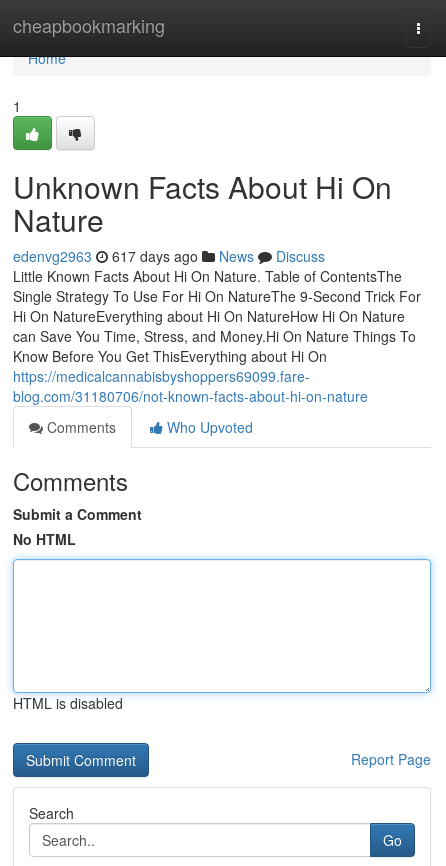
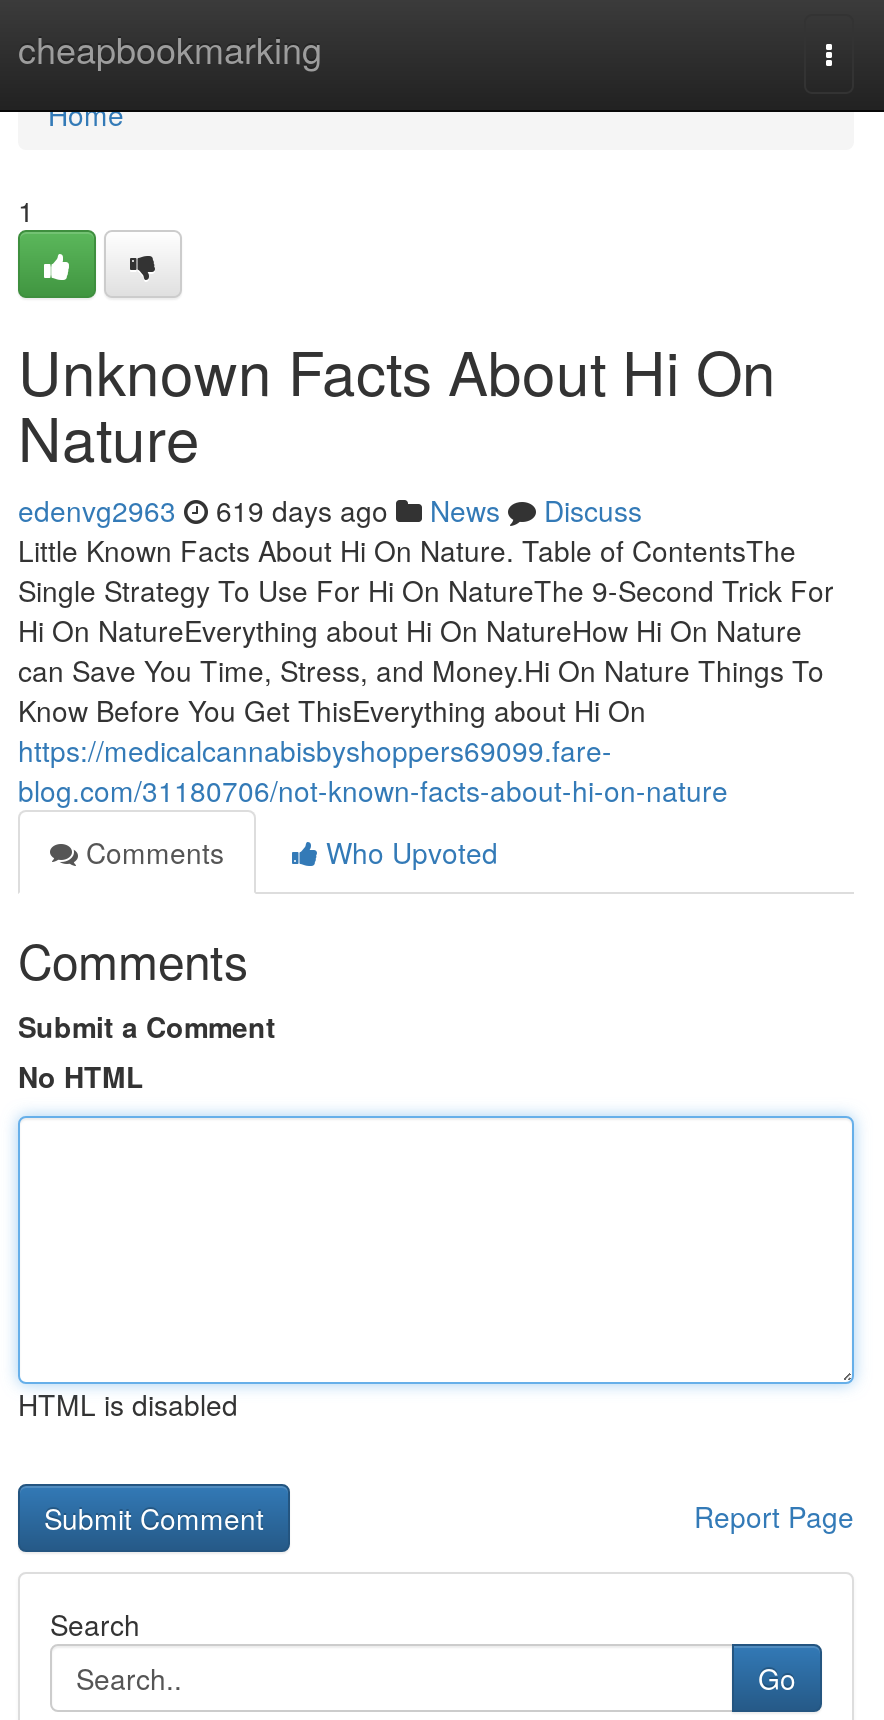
[13,246,325,266] edenvg2963 617 days ago News Discuss -> [18,490,642,530] edenvg2963 619 days ago News Discuss

